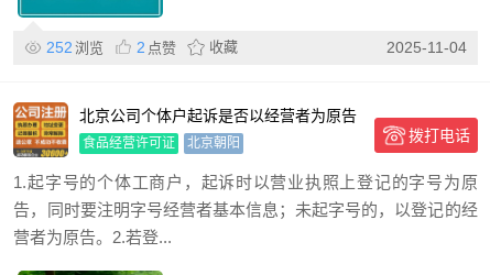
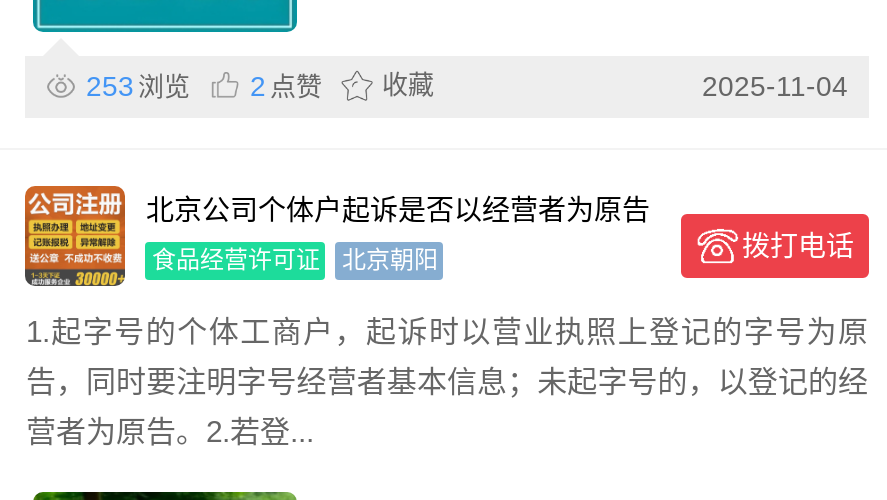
[47,38,238,56] 252 浏览 2 点赞 收藏 -> [86,70,434,102] 253 浏览 2 点赞 收藏

